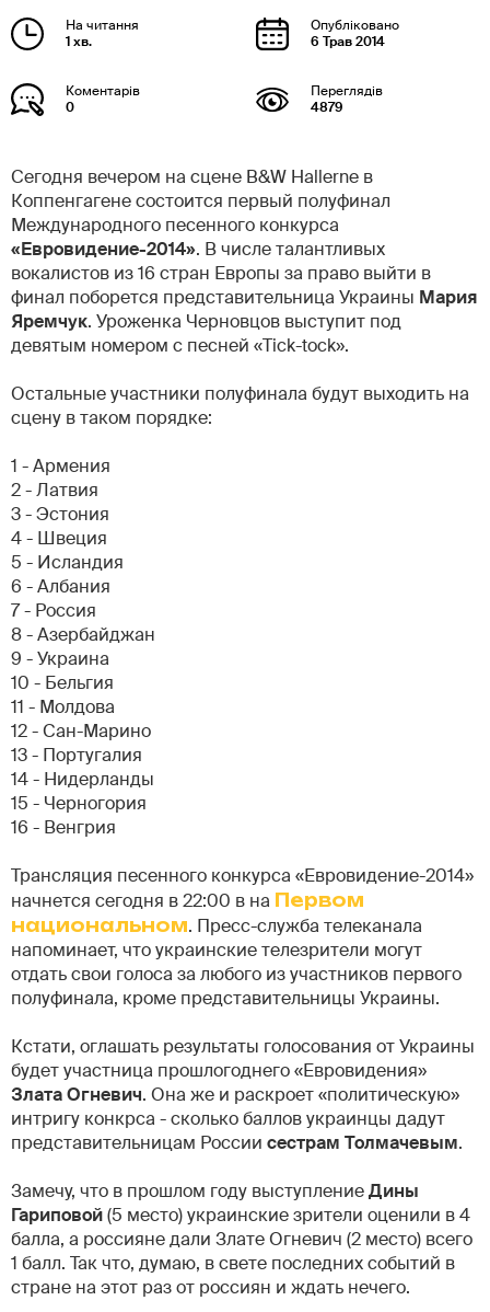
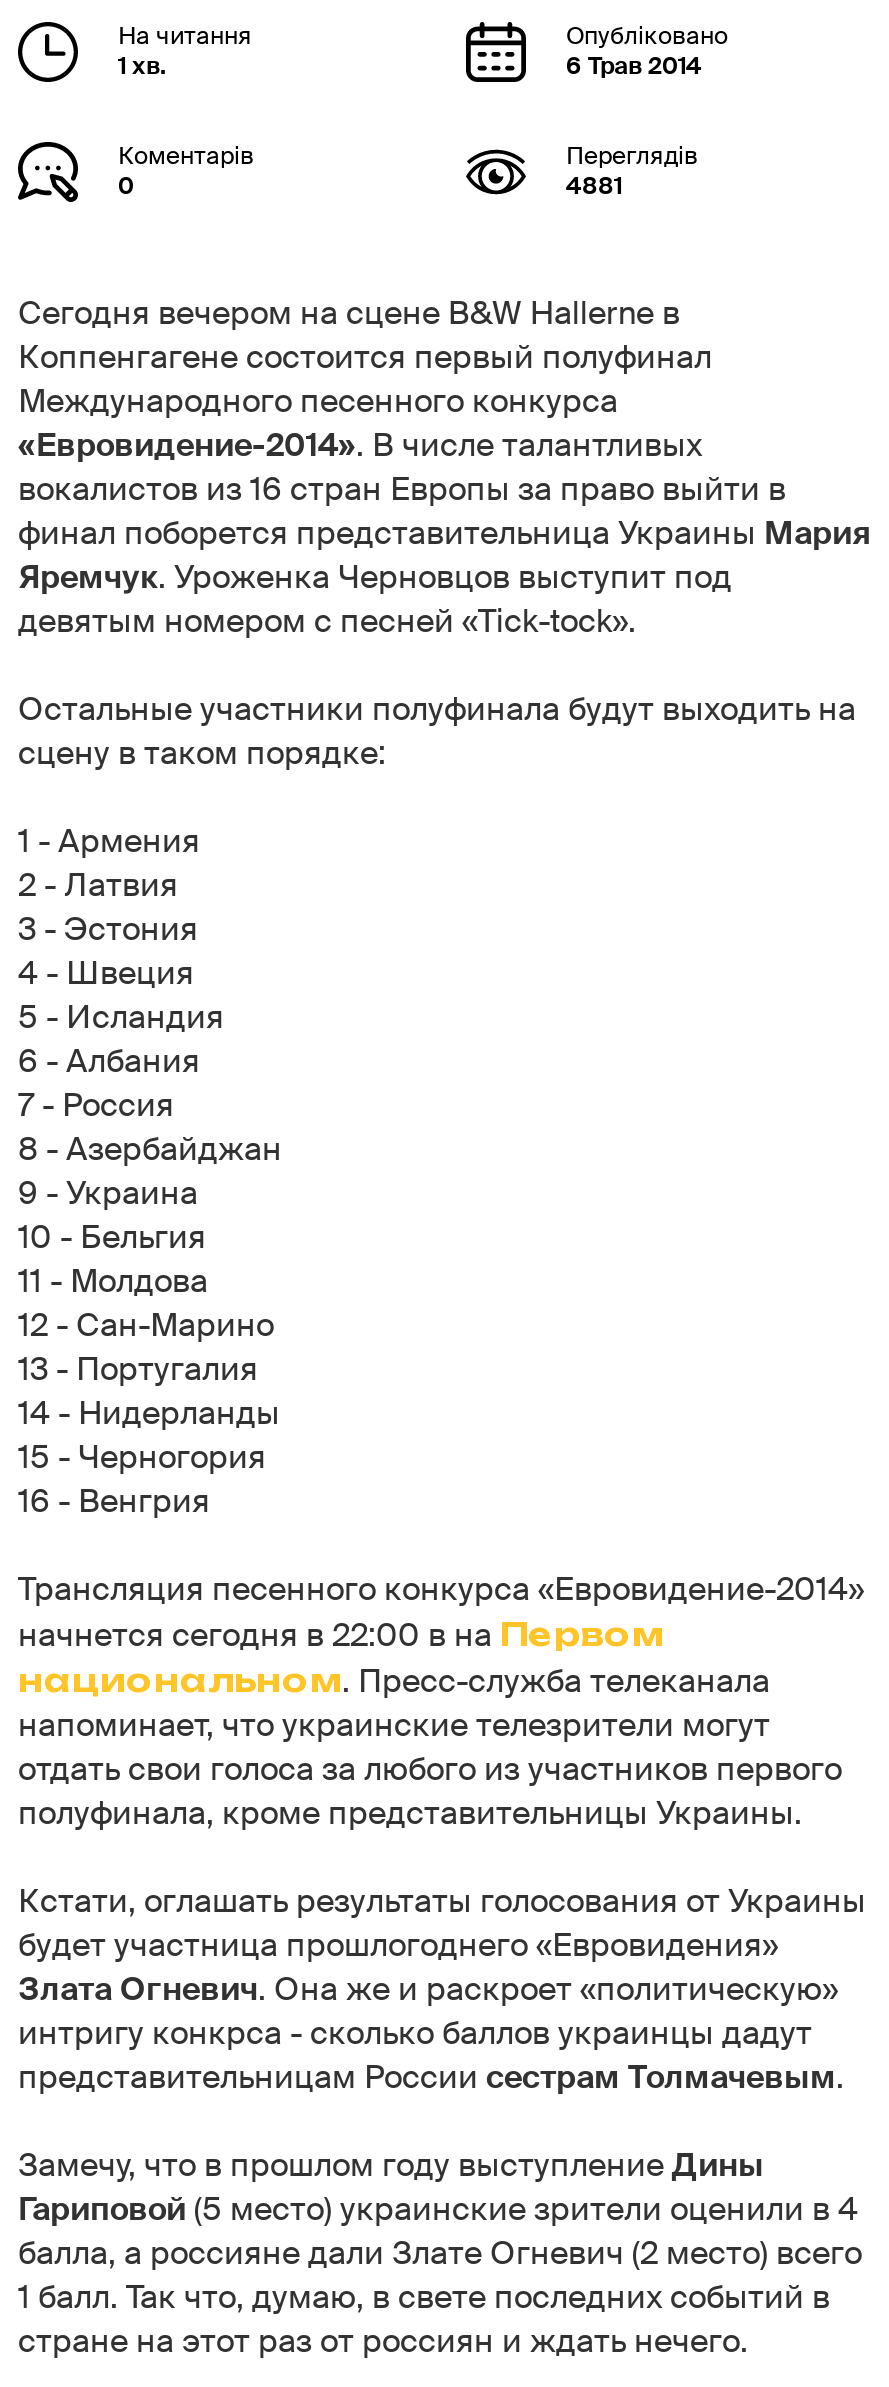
[311,99,342,117] 4879 -> [566,171,622,203] 4881

